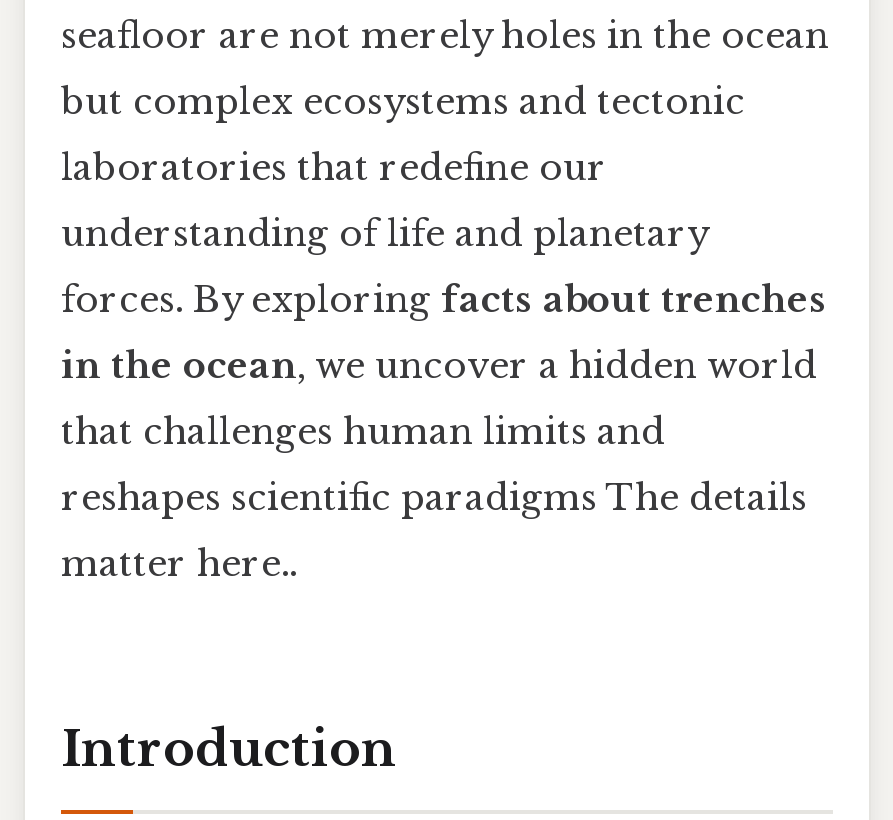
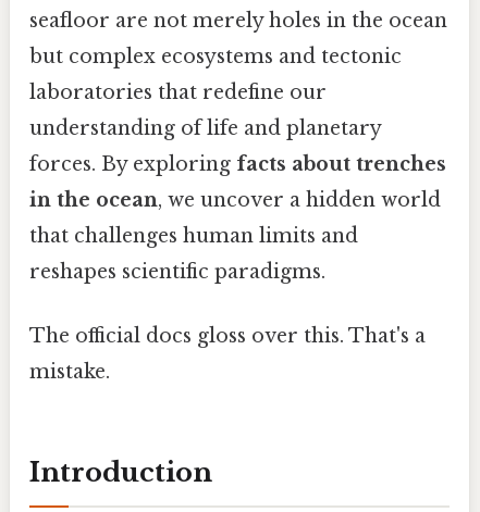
[61,476,807,586] reshapes scientific paradigms The details | matter here.. -> [29,260,426,384] reshapes scientific paradigms. | The official docs gloss over this. That's a | mistake.

